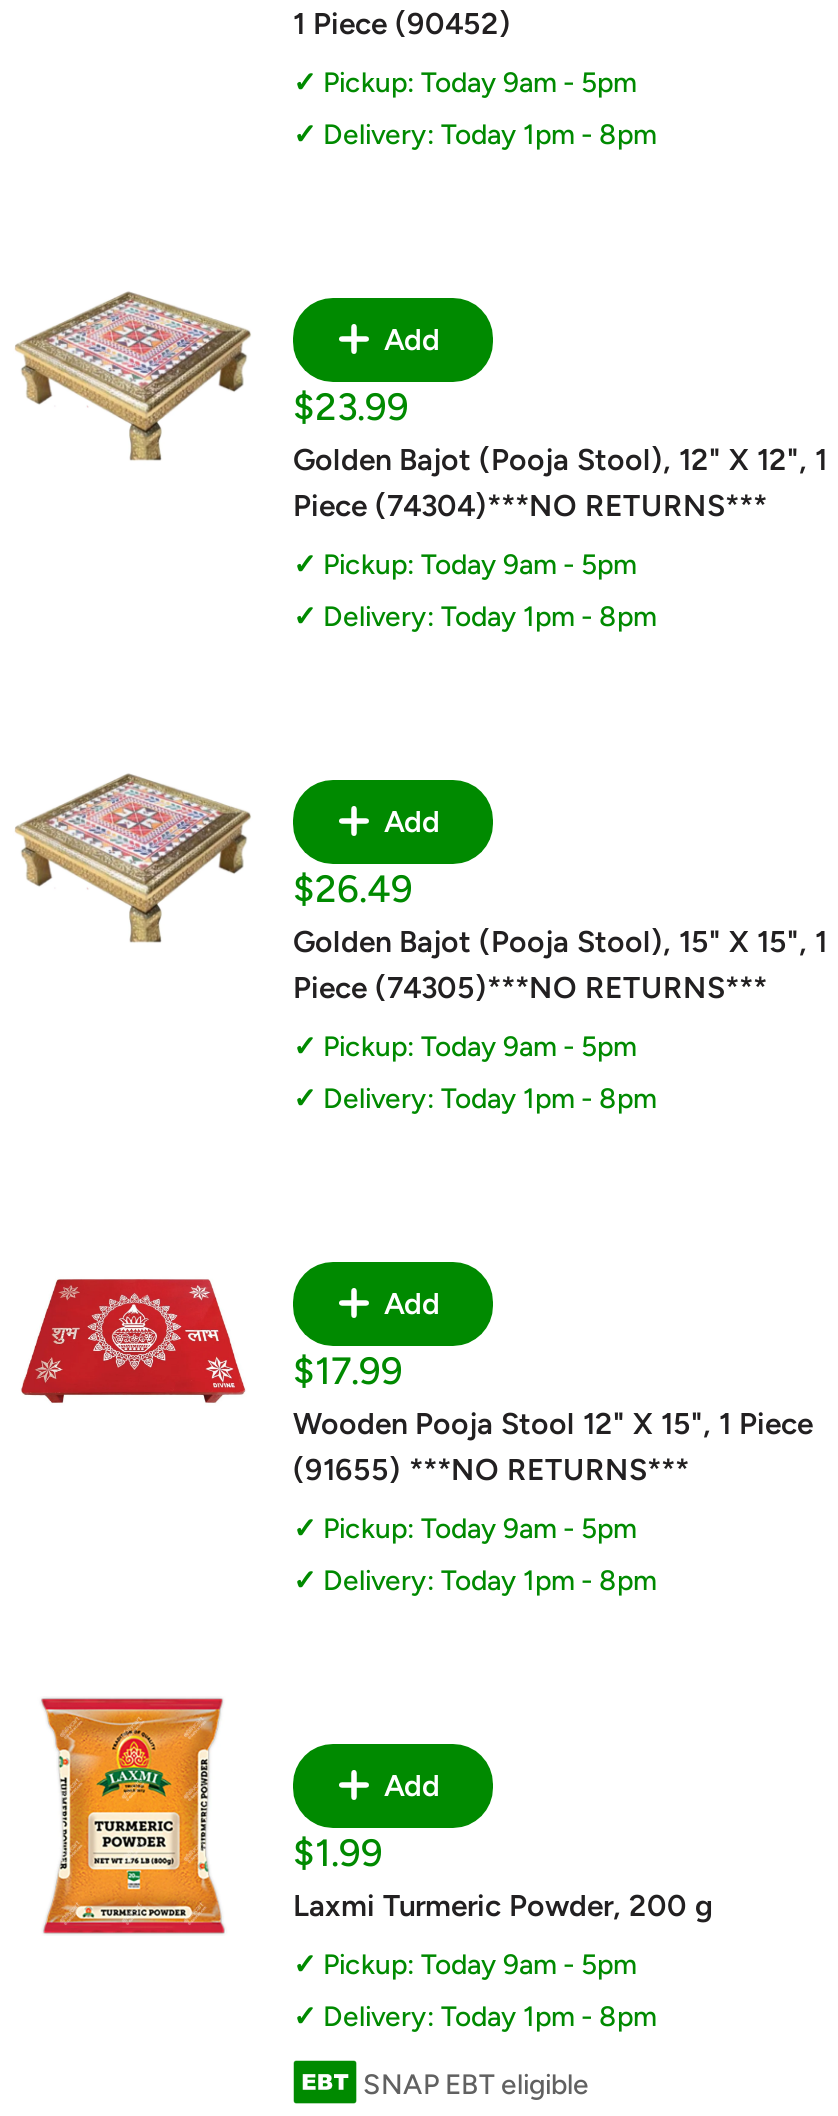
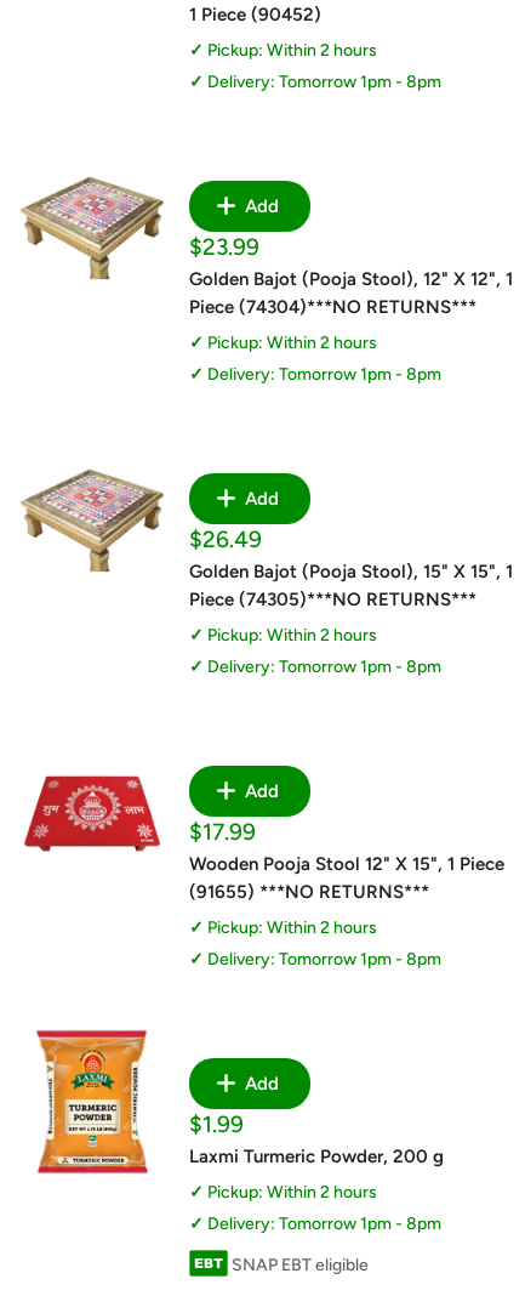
[323,66,637,100] Pickup: Today 9am - 5pm -> [207,40,377,61] Pickup: Within 2 hours
[323,118,657,152] Delivery: Today 1pm - 8pm -> [207,72,441,92] Delivery: Tomorrow 1pm - 8pm
[323,548,637,582] Pickup: Today 9am - 5pm -> [207,332,377,353] Pickup: Within 2 hours
[323,600,657,634] Delivery: Today 1pm - 8pm -> [207,364,441,385] Delivery: Tomorrow 1pm - 8pm
[323,1030,637,1064] Pickup: Today 9am - 5pm -> [207,625,377,646] Pickup: Within 2 hours
[323,1082,657,1116] Delivery: Today 1pm - 8pm -> [207,656,441,677] Delivery: Tomorrow 1pm - 8pm
[323,1512,637,1546] Pickup: Today 9am - 5pm -> [207,917,377,938] Pickup: Within 2 hours
[323,1564,657,1598] Delivery: Today 1pm - 8pm -> [207,949,441,970] Delivery: Tomorrow 1pm - 8pm
[323,1948,637,1982] Pickup: Today 9am - 5pm -> [207,1182,377,1203] Pickup: Within 2 hours
[323,2000,657,2034] Delivery: Today 1pm - 8pm -> [207,1213,441,1234] Delivery: Tomorrow 1pm - 8pm

